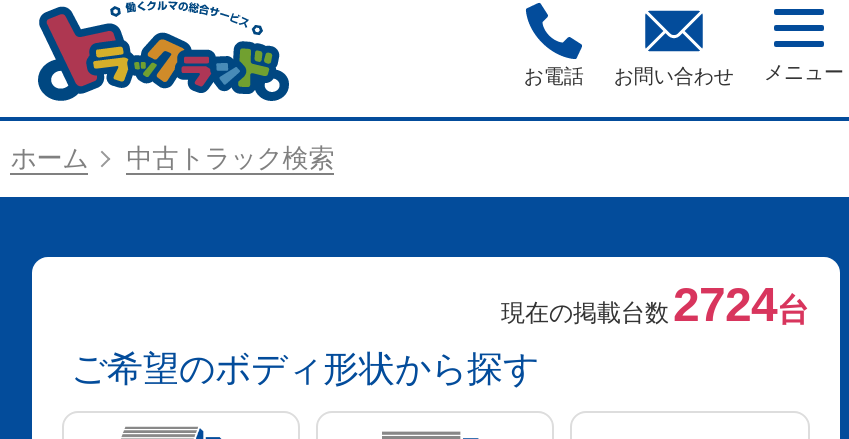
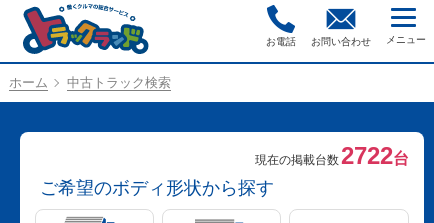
[501,277,809,331] 現在の掲載台数 2724台 -> [254,142,408,169] 現在の掲載台数 2722台

